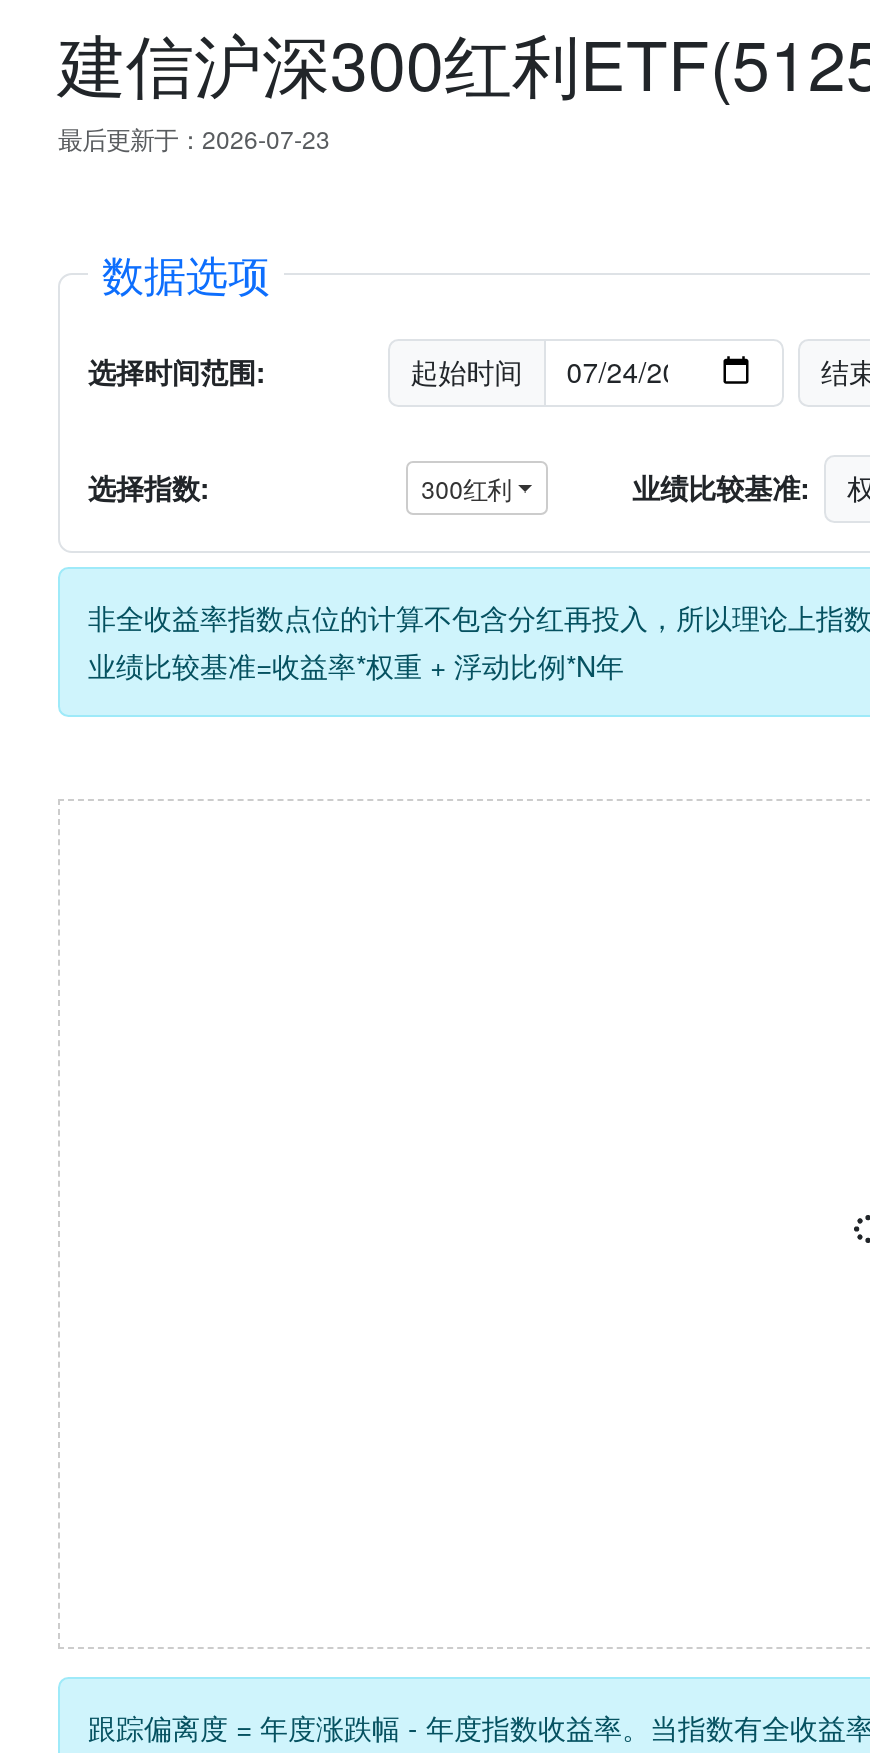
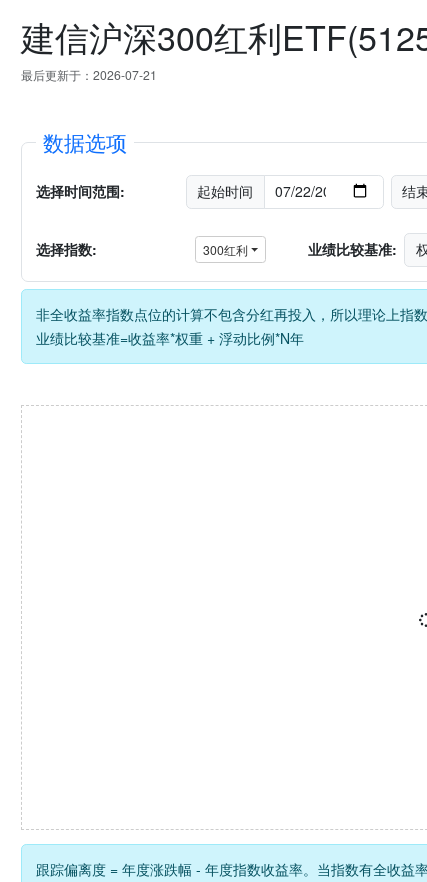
[58,120,330,154] 最后更新于：2026-07-23 -> [21,66,157,83] 最后更新于：2026-07-21

